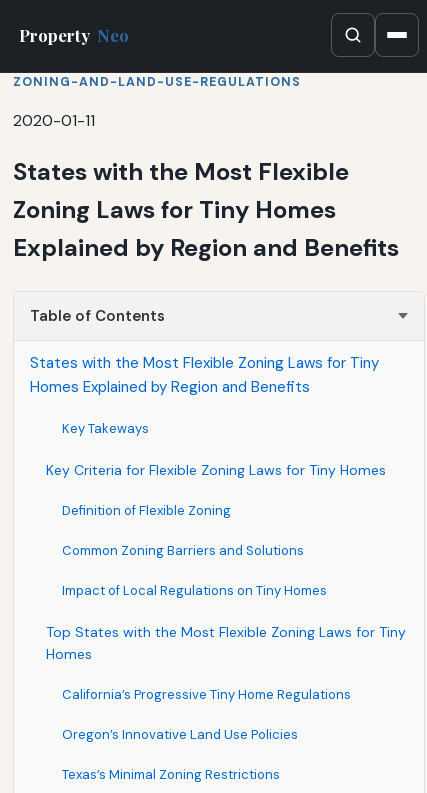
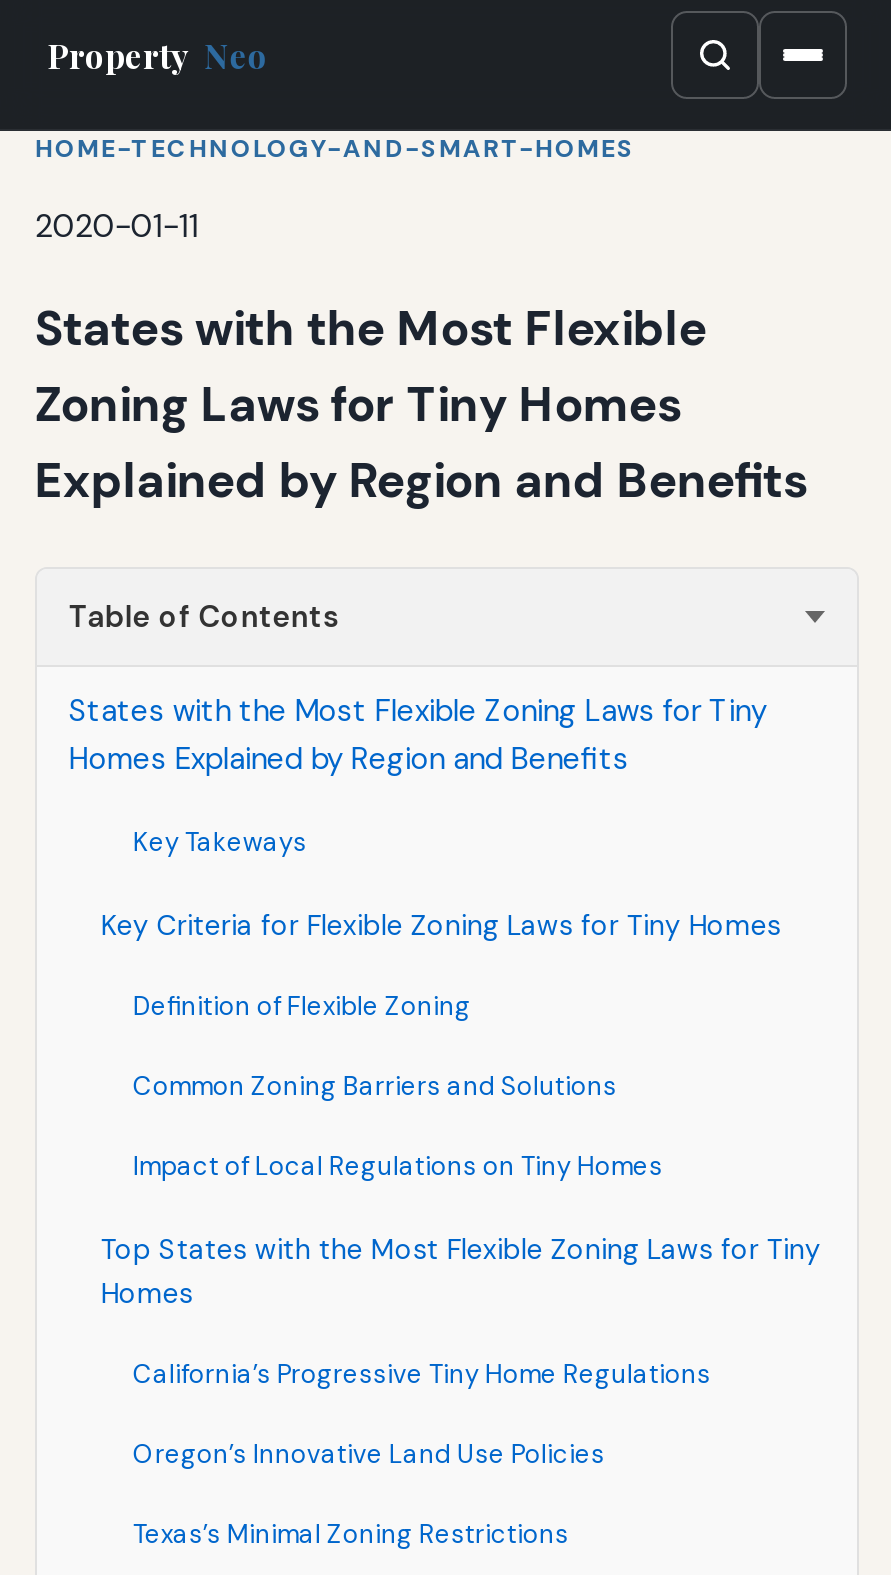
[13,74,301,90] ZONING-AND-LAND-USE-REGULATIONS -> [35,133,635,165] HOME-TECHNOLOGY-AND-SMART-HOMES

